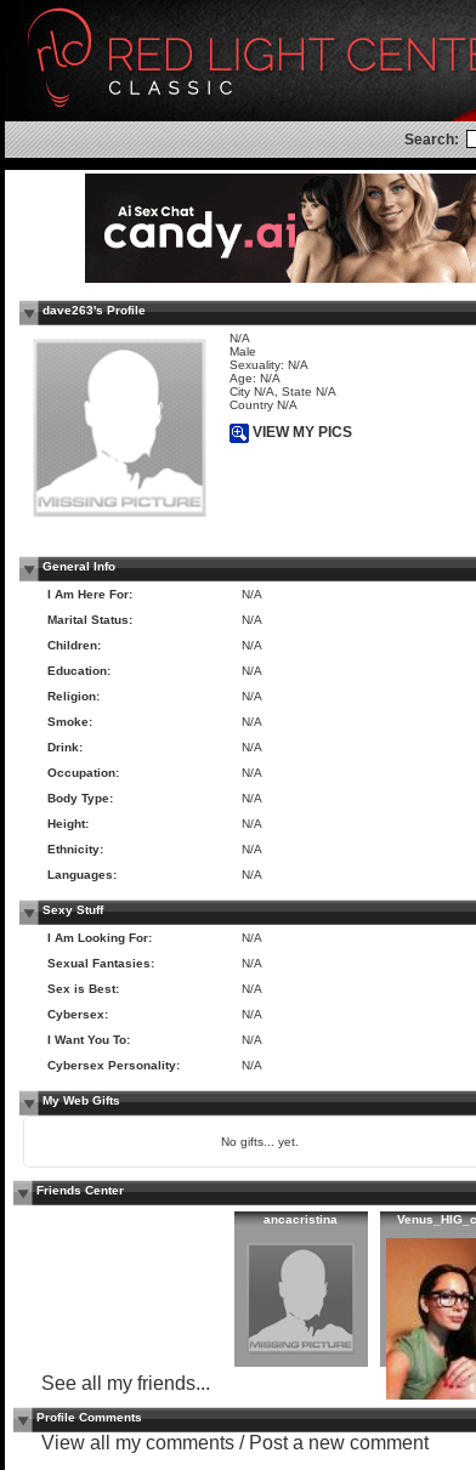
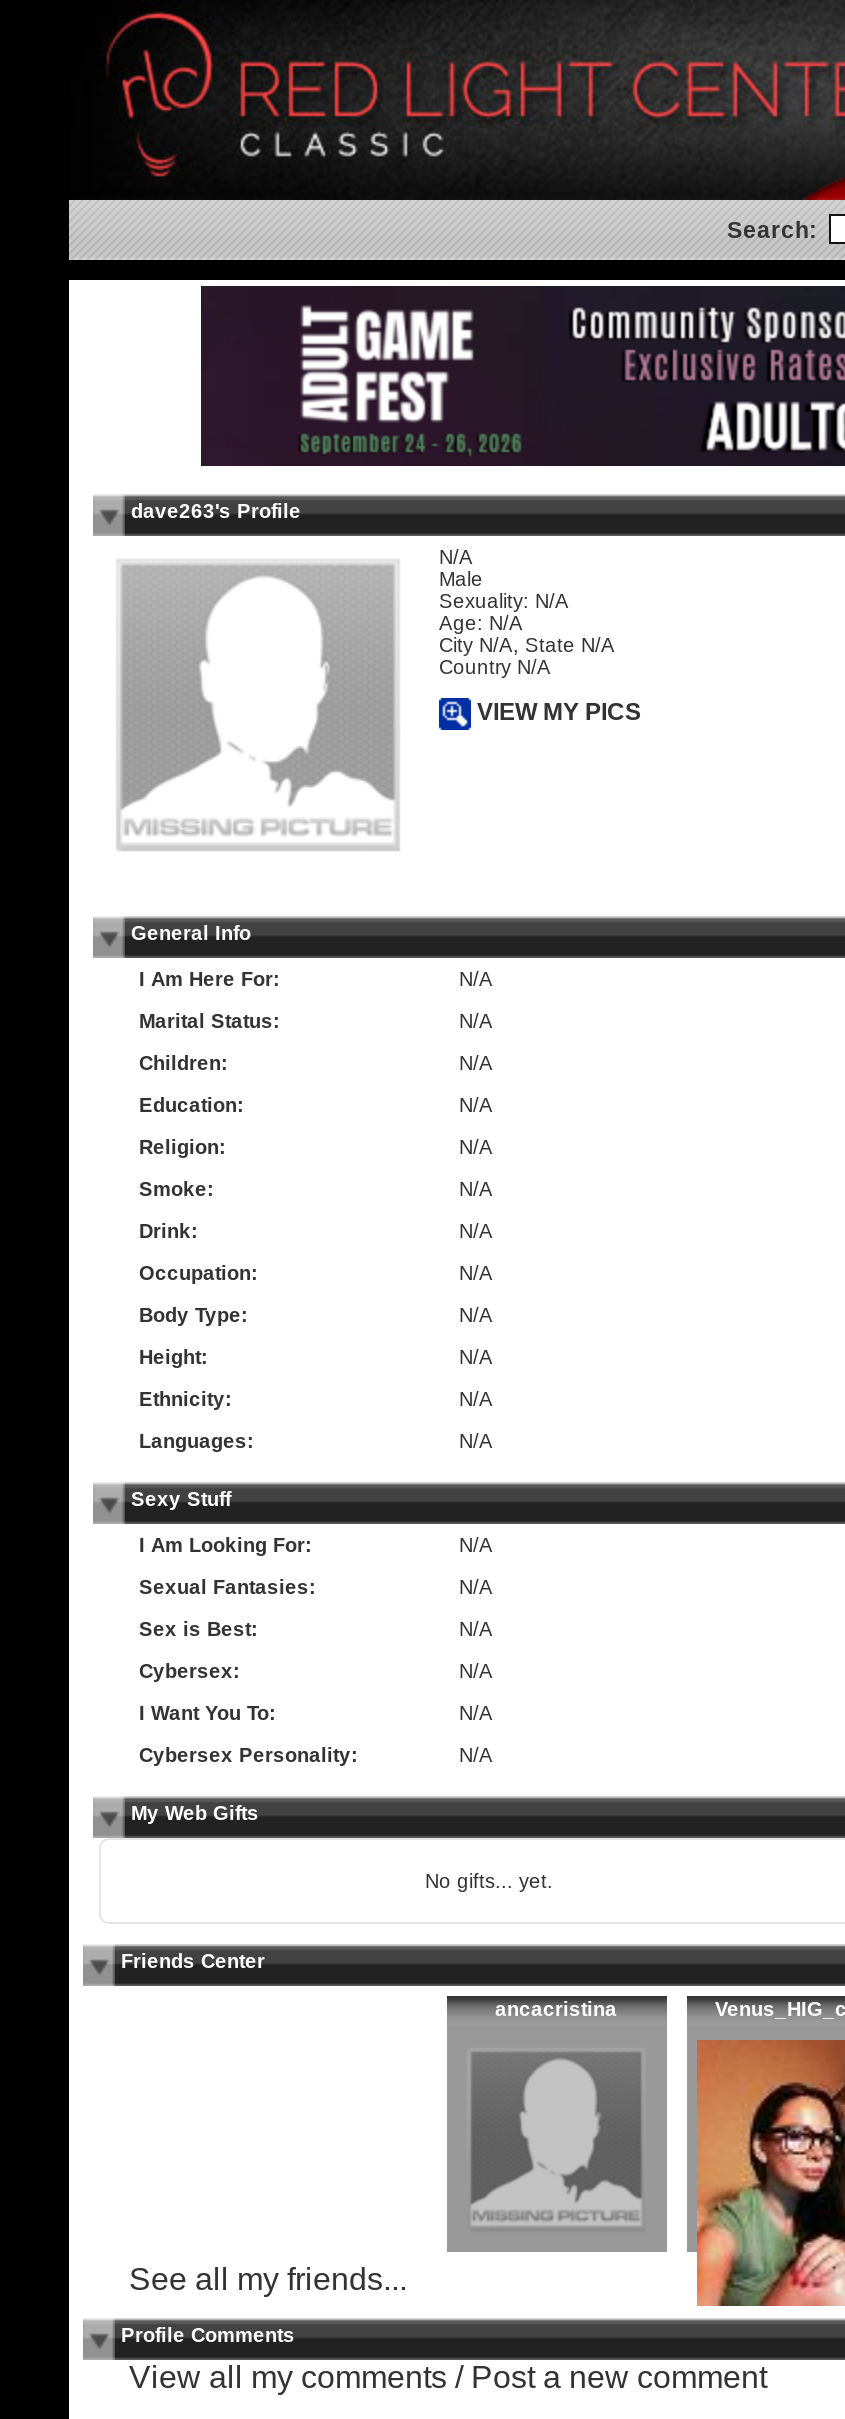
[103,174,472,284] [image] -> [233,284,839,468] [image]

